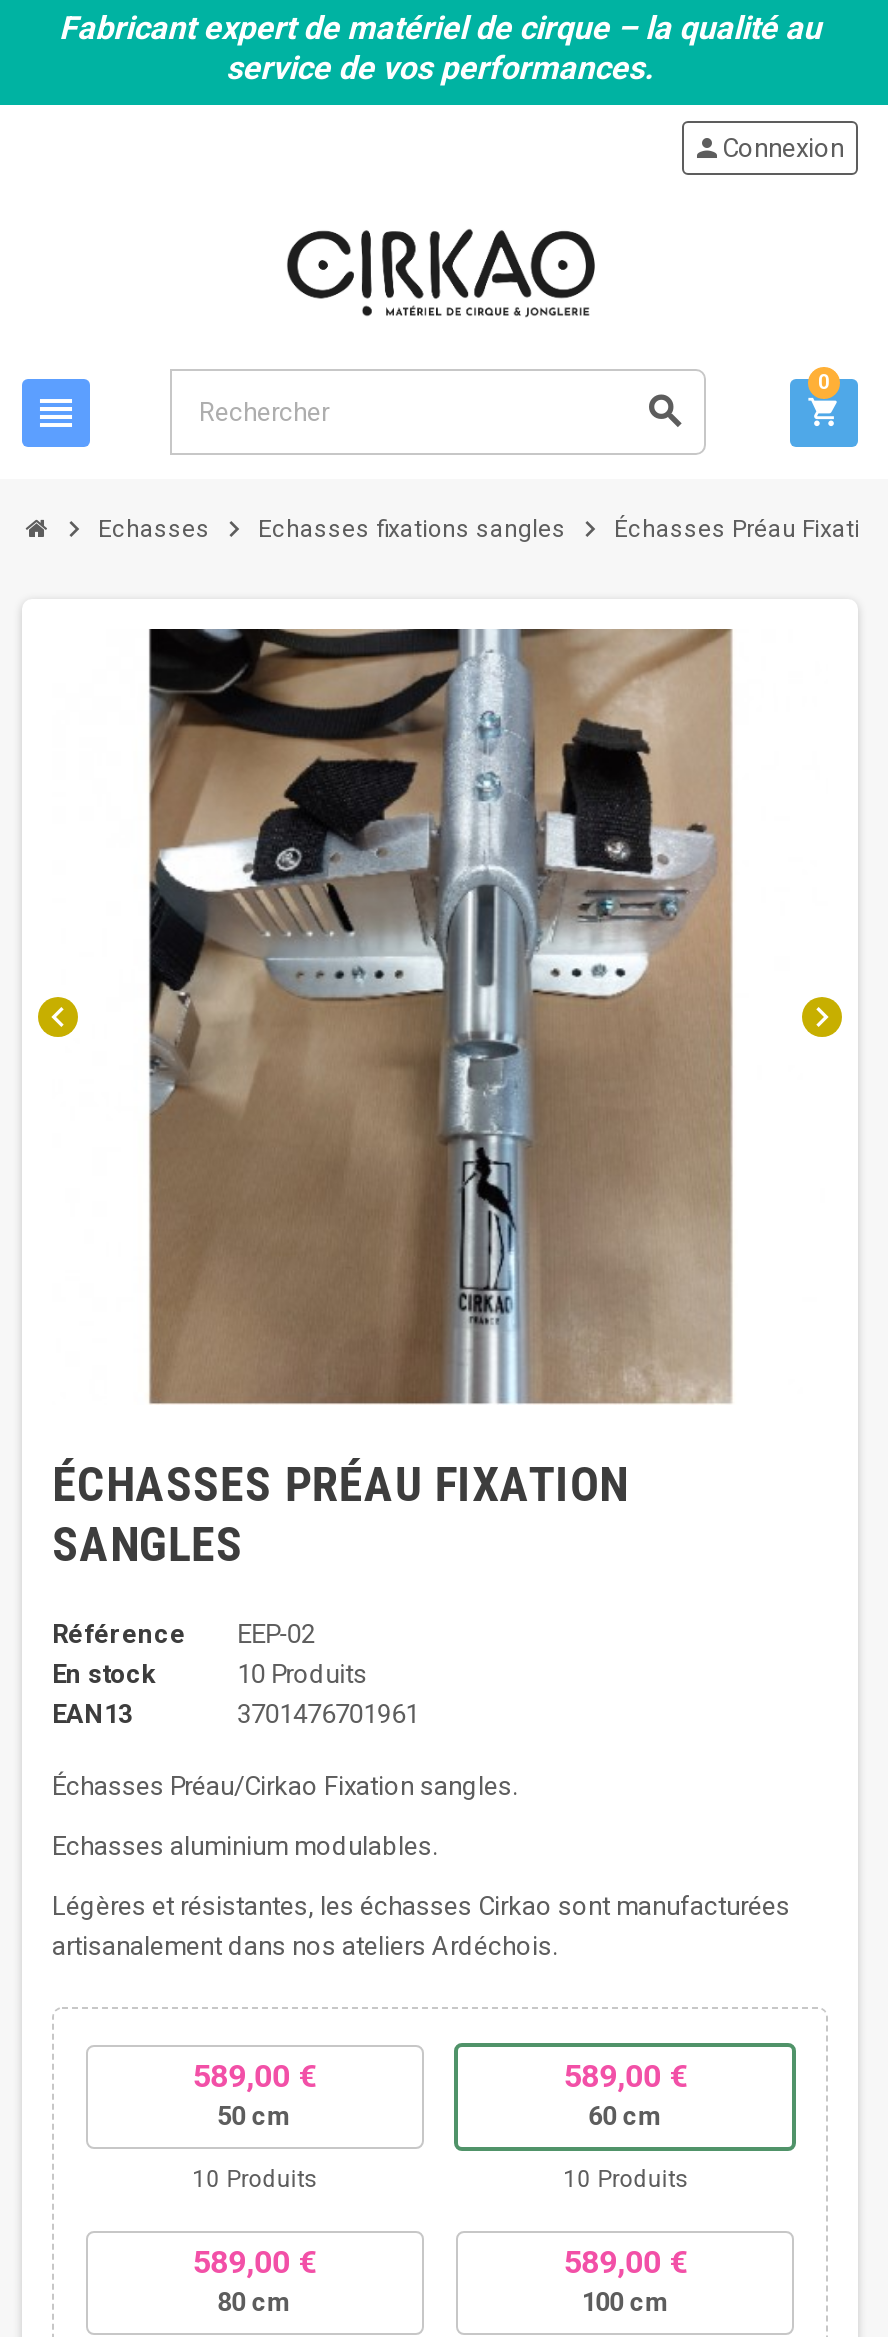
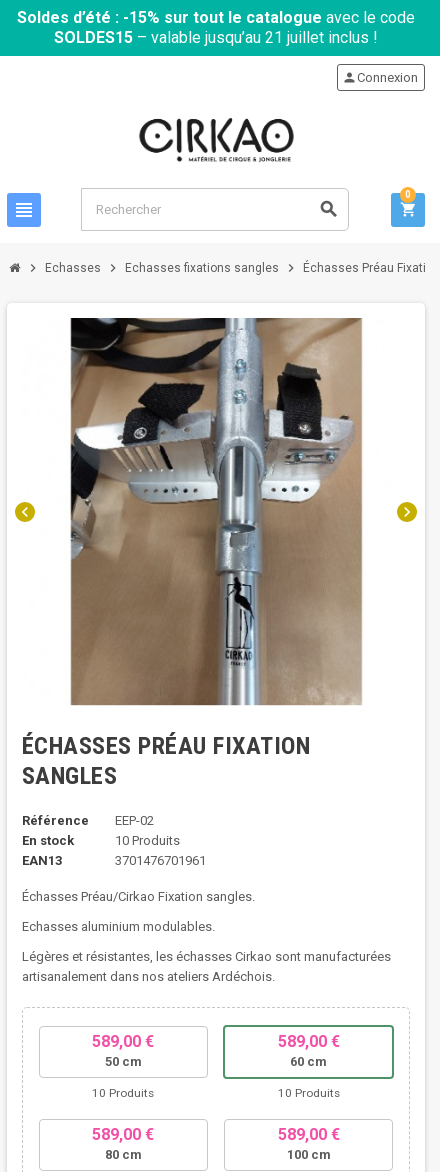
[59,9,821,87] Fabricant expert de matériel de cirque – la qualité au | service de vos performances. -> [17,8,415,47] Soldes d’été : -15% sur tout le catalogue avec le code | SOLDES15 – valable jusqu’au 21 juillet inclus !

